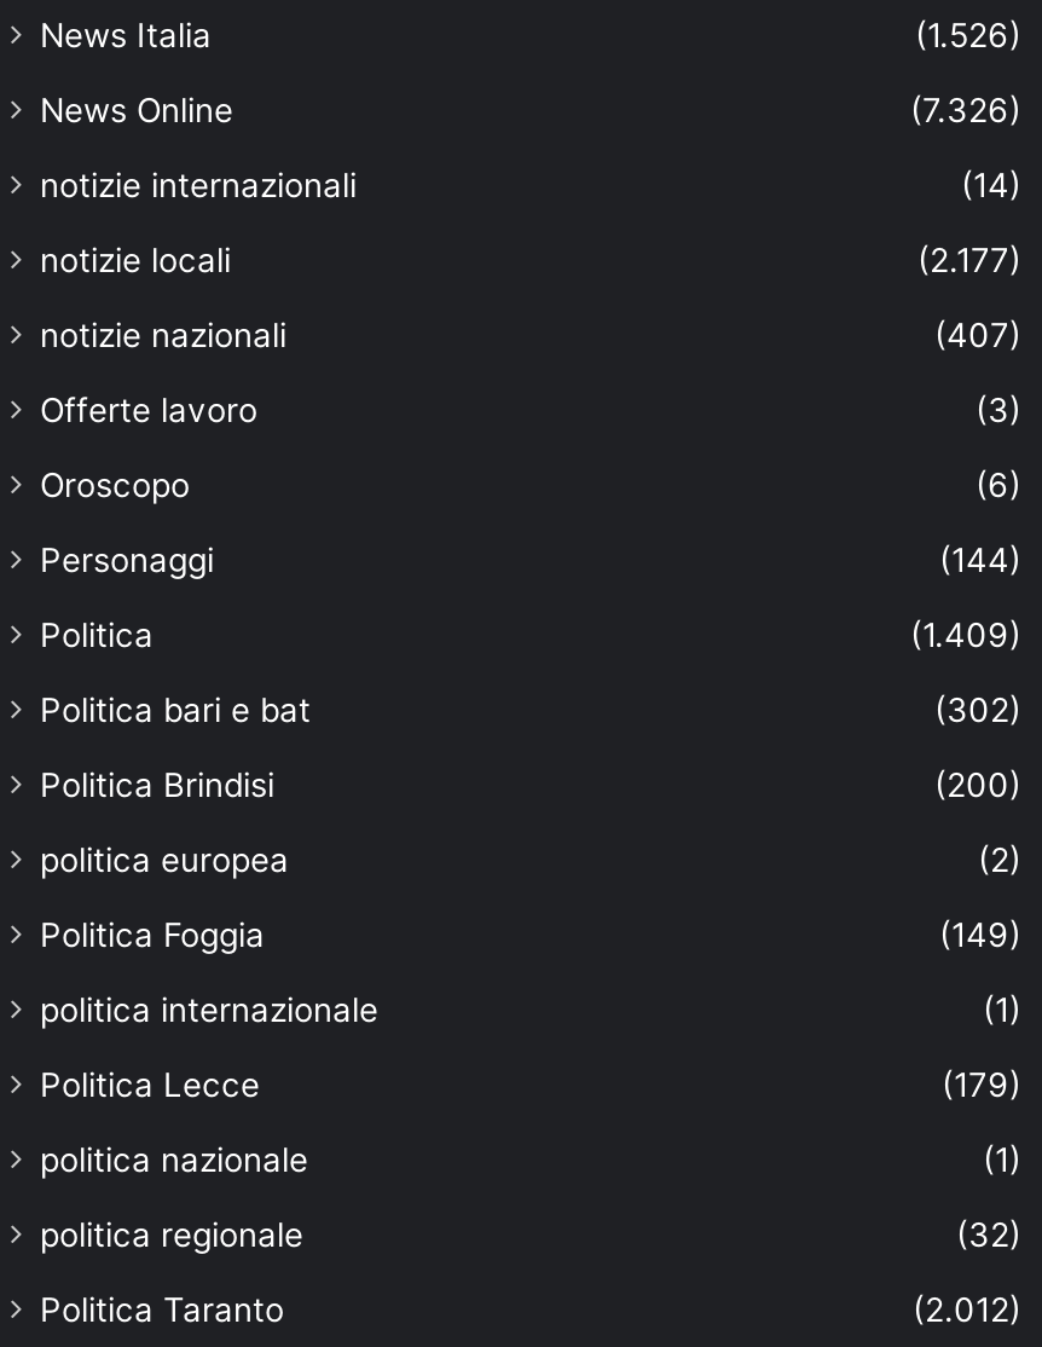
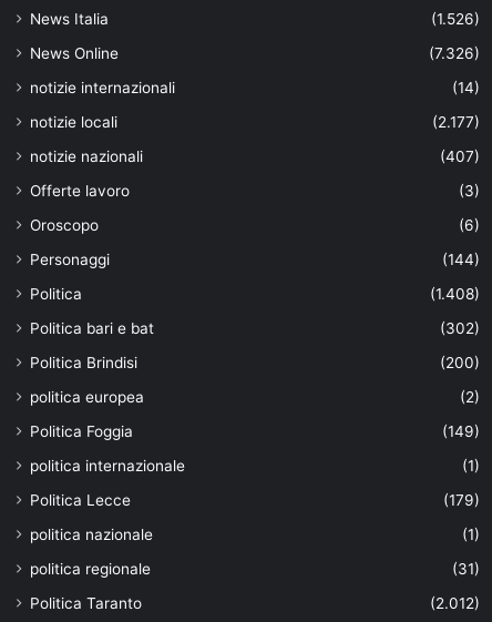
[910,614,1021,653] (1.409) -> [430,285,480,303] (1.408)
[956,1214,1021,1253] (32) -> [452,560,480,578] (31)

